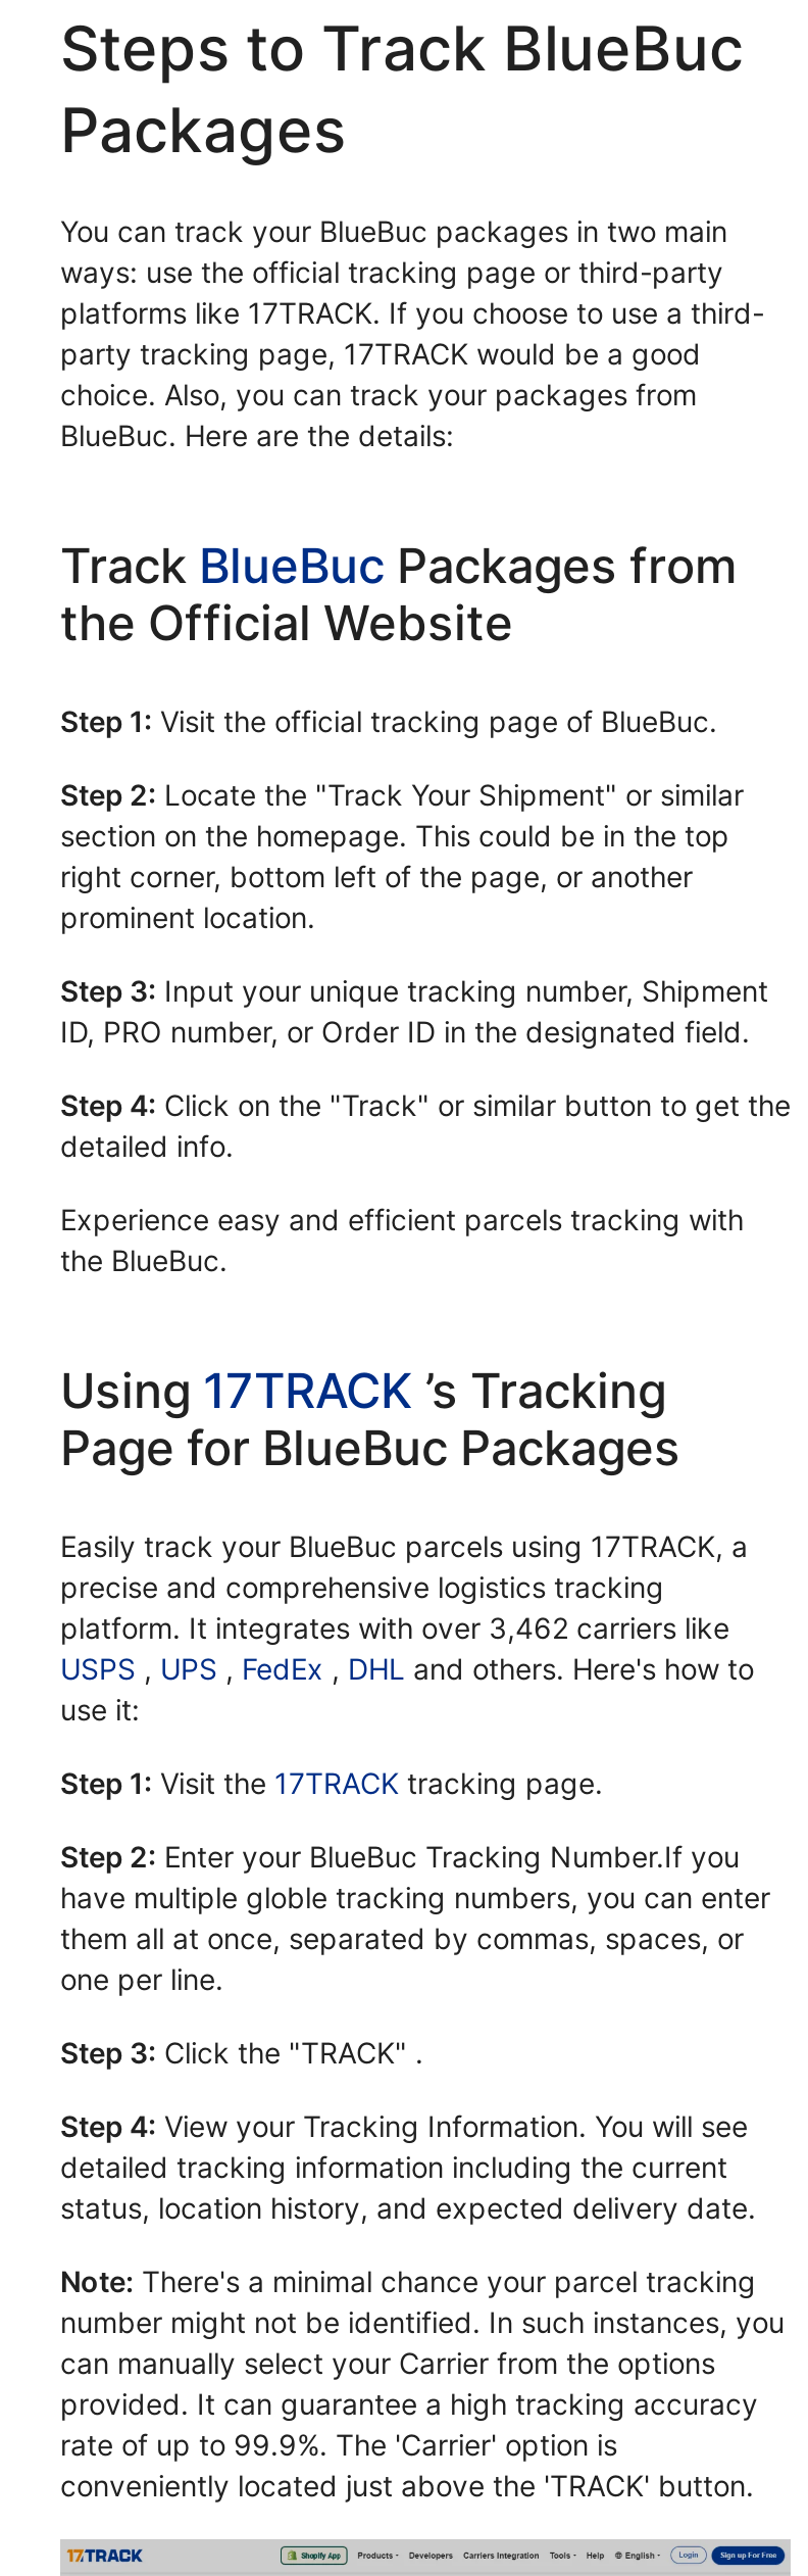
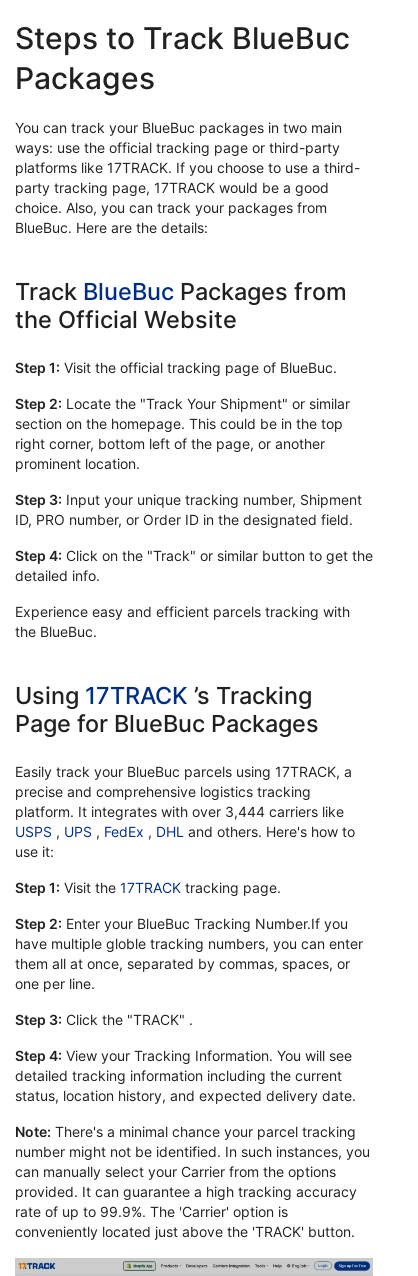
[60,1610,729,1645] platform. It integrates with over 3,462 carriers like -> [15,803,344,820] platform. It integrates with over 3,444 carriers like

